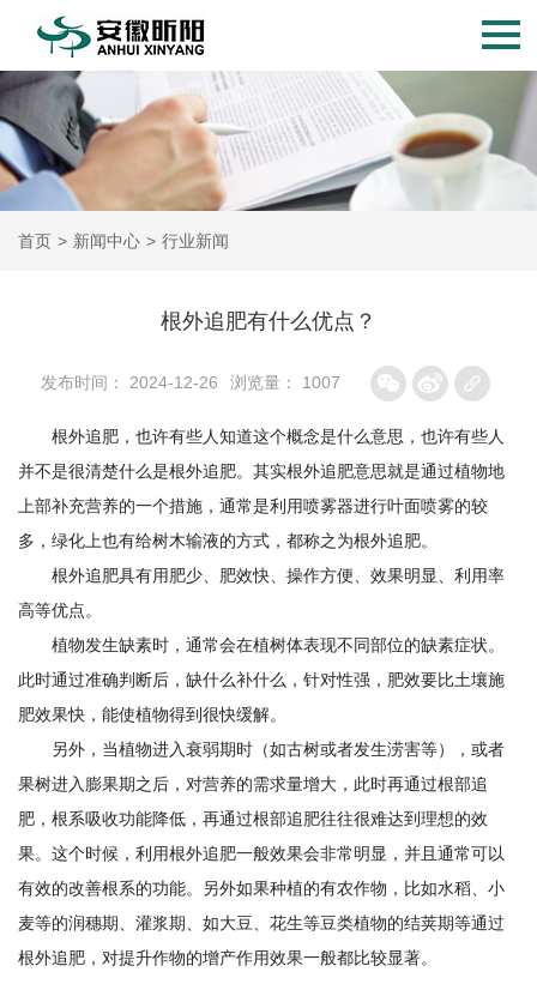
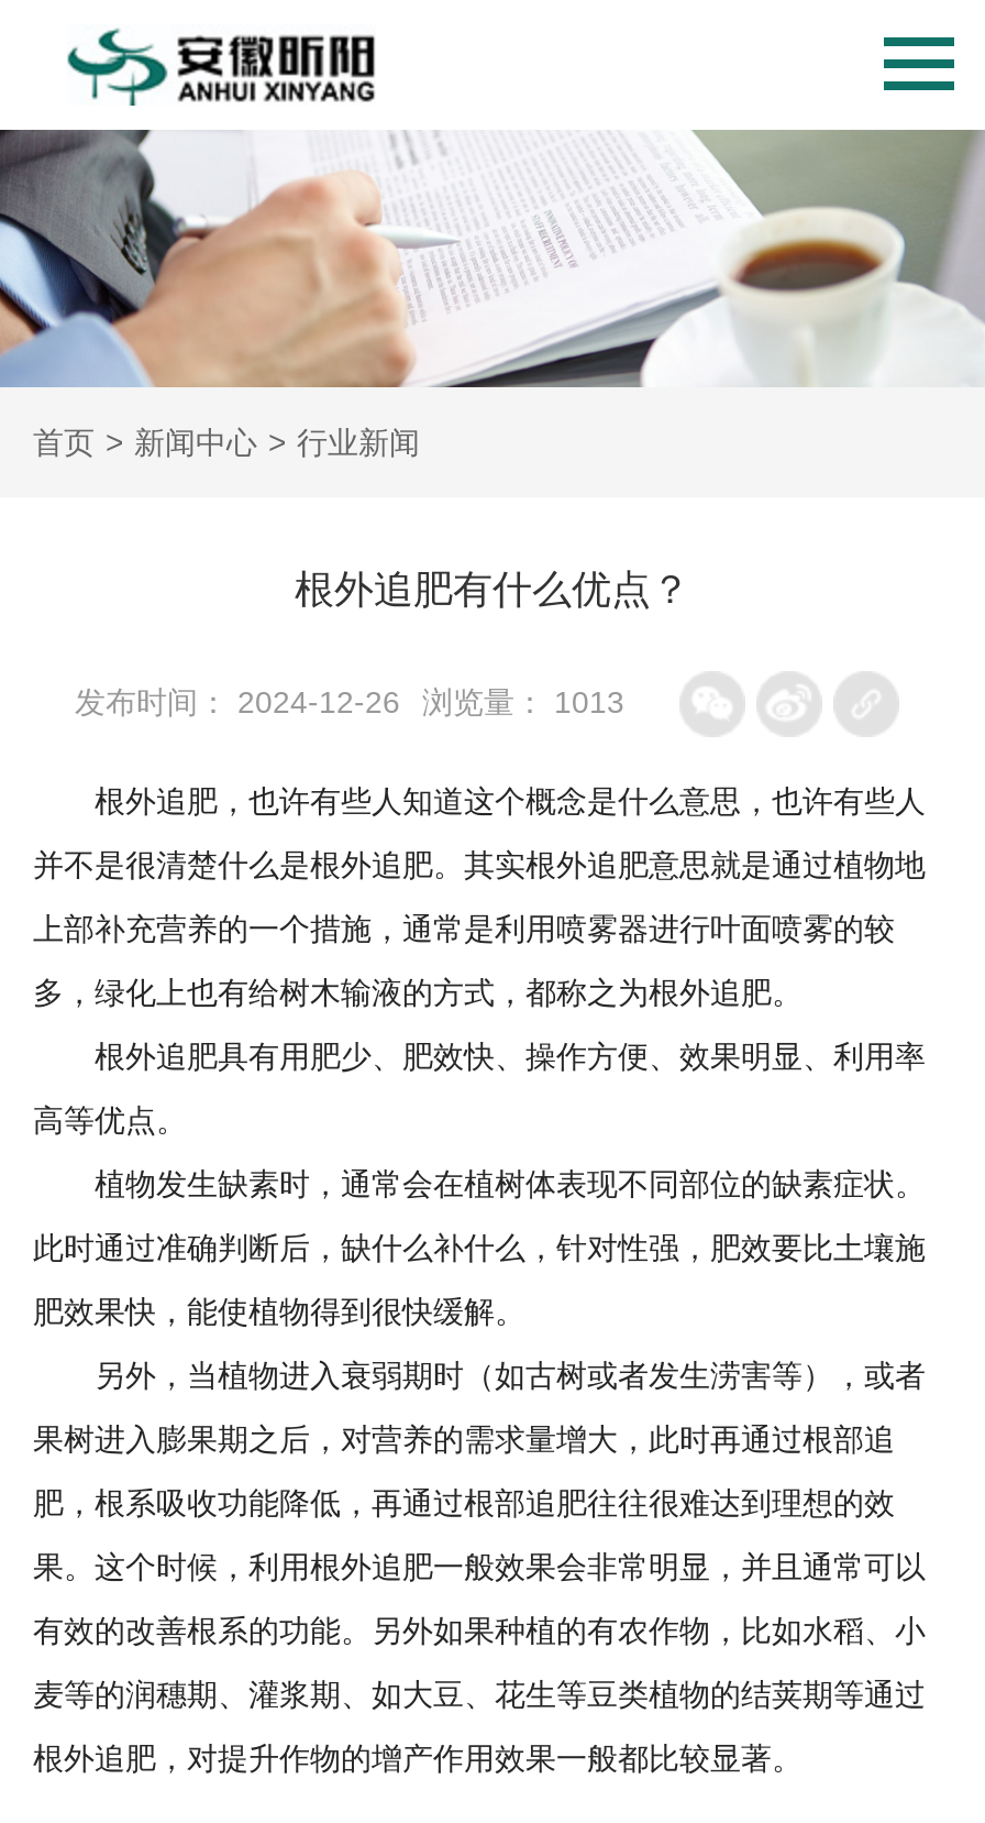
[41,372,340,392] 发布时间： 2024-12-26 浏览量： 1007 -> [75,684,624,719] 发布时间： 2024-12-26 浏览量： 1013

